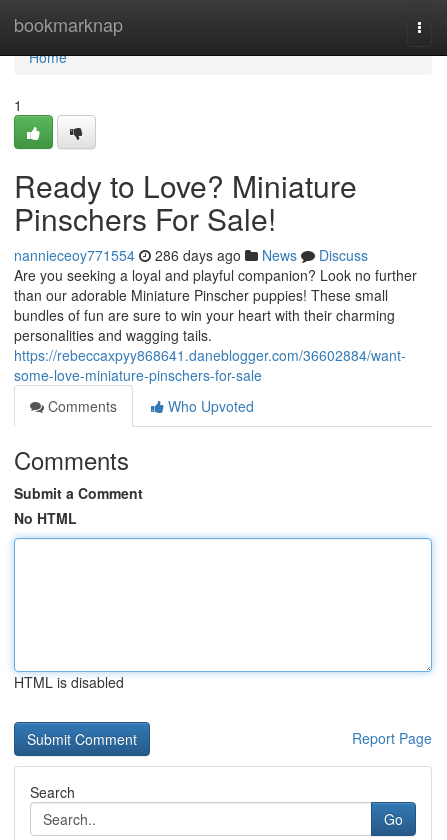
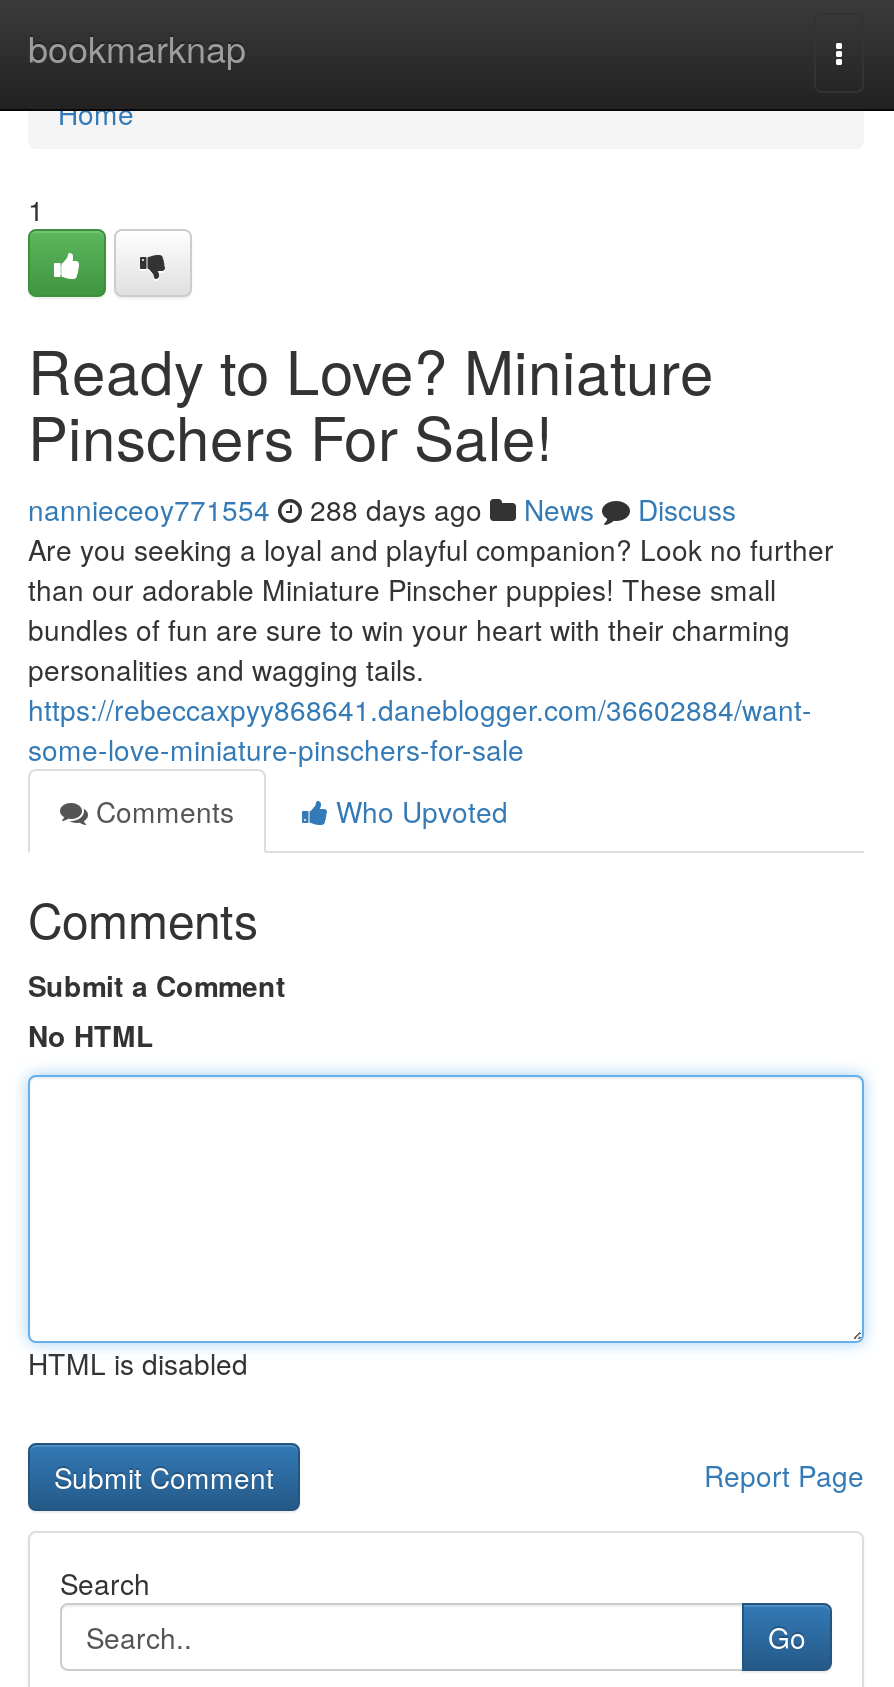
[14,245,368,265] nannieceoy771554 286 days ago News Discuss -> [28,489,736,529] nannieceoy771554 288 days ago News Discuss

